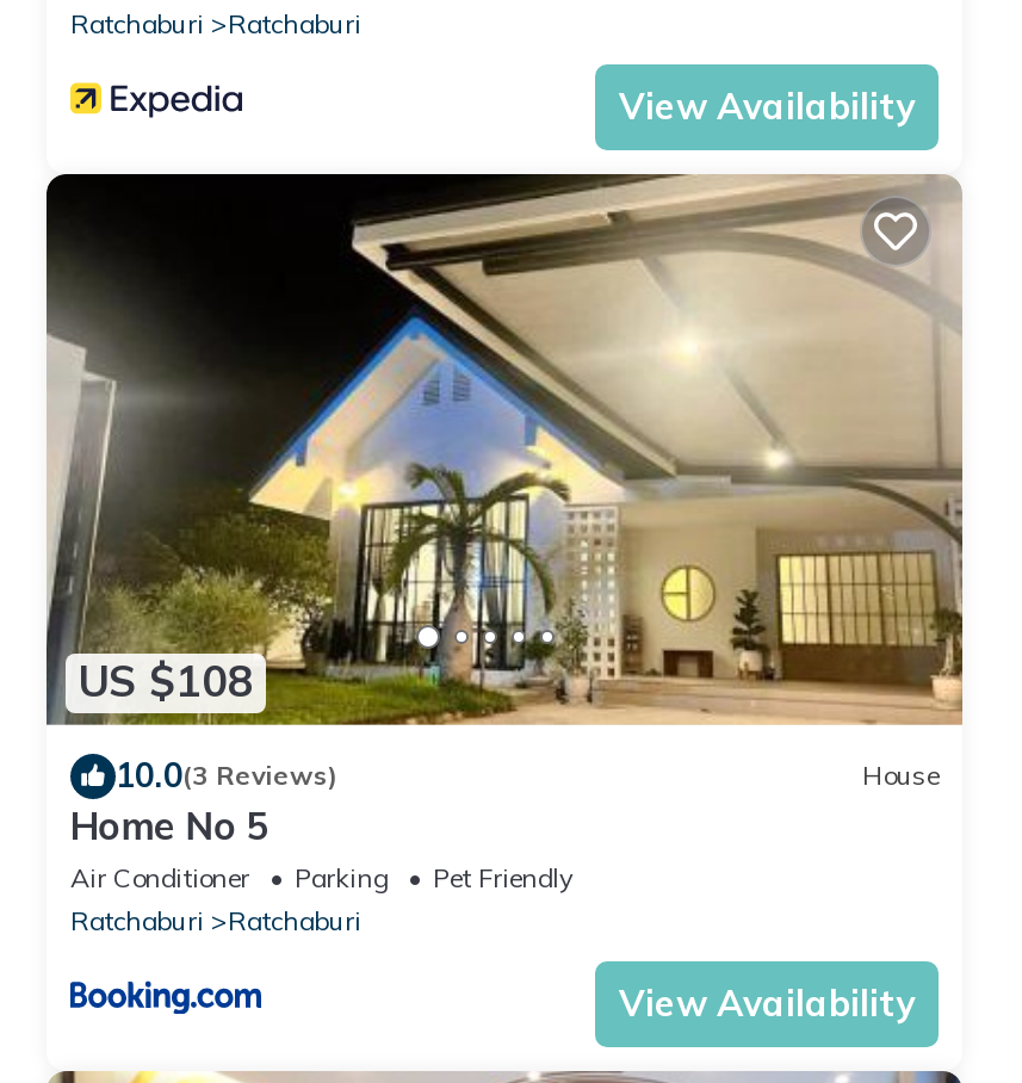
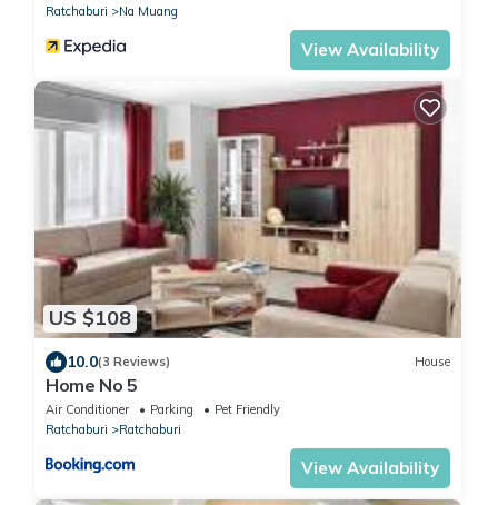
[228,8,361,41] Ratchaburi -> [119,4,178,19] Na Muang
[44,172,965,725] [image] -> [34,81,461,338] [image]

